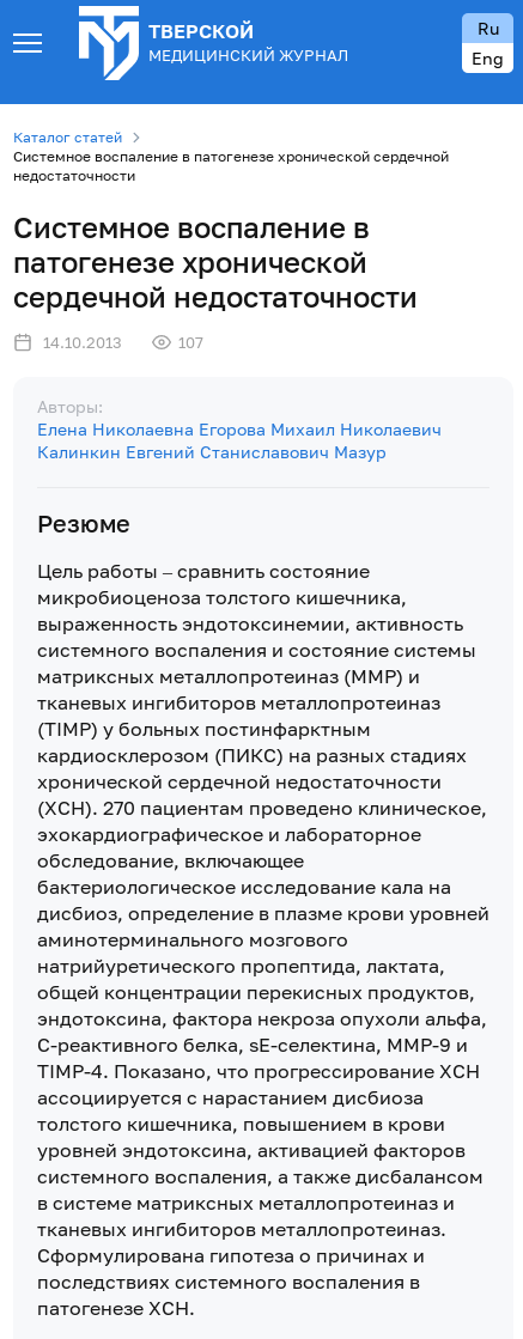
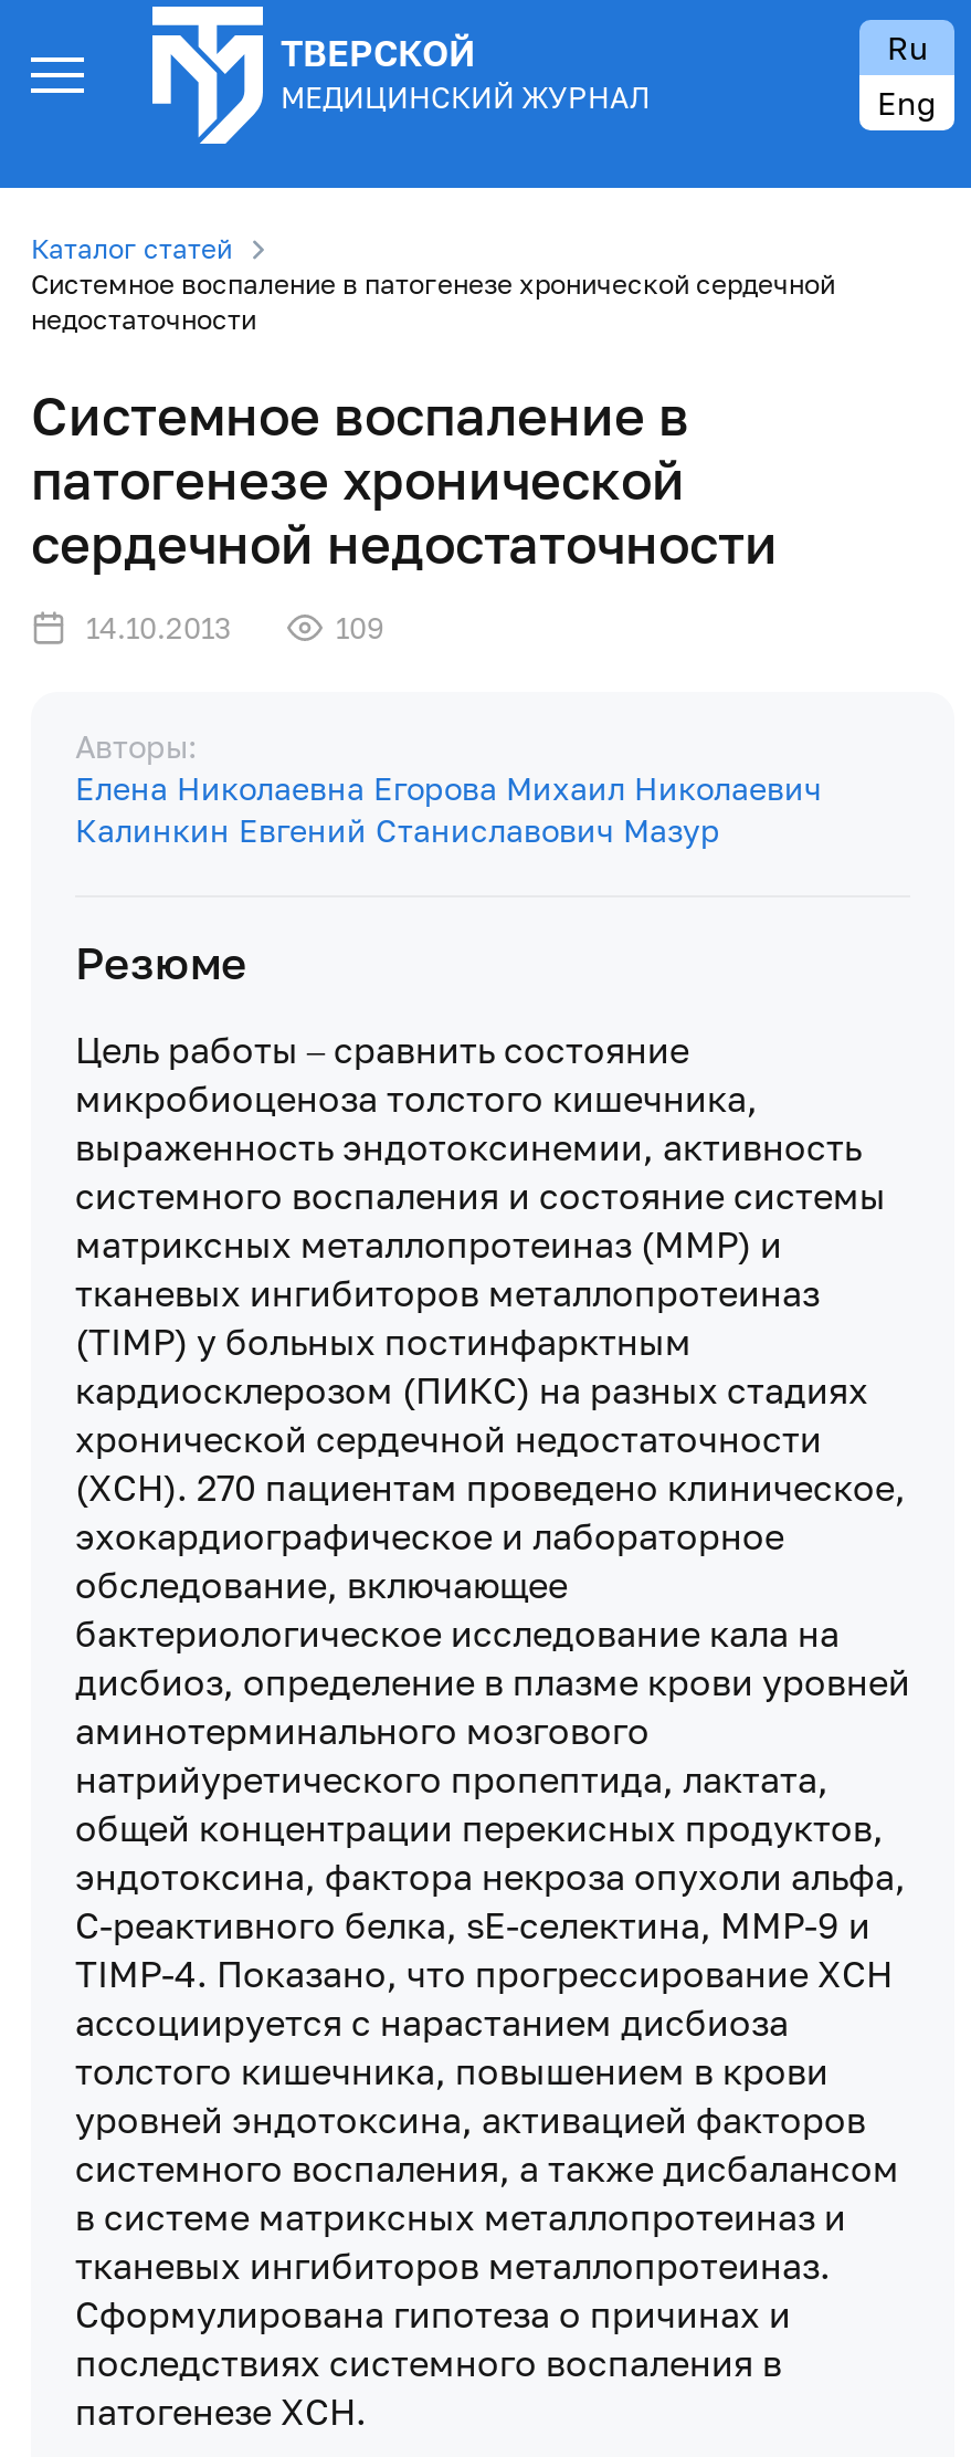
[178,333,203,352] 107 -> [336,610,384,645] 109

